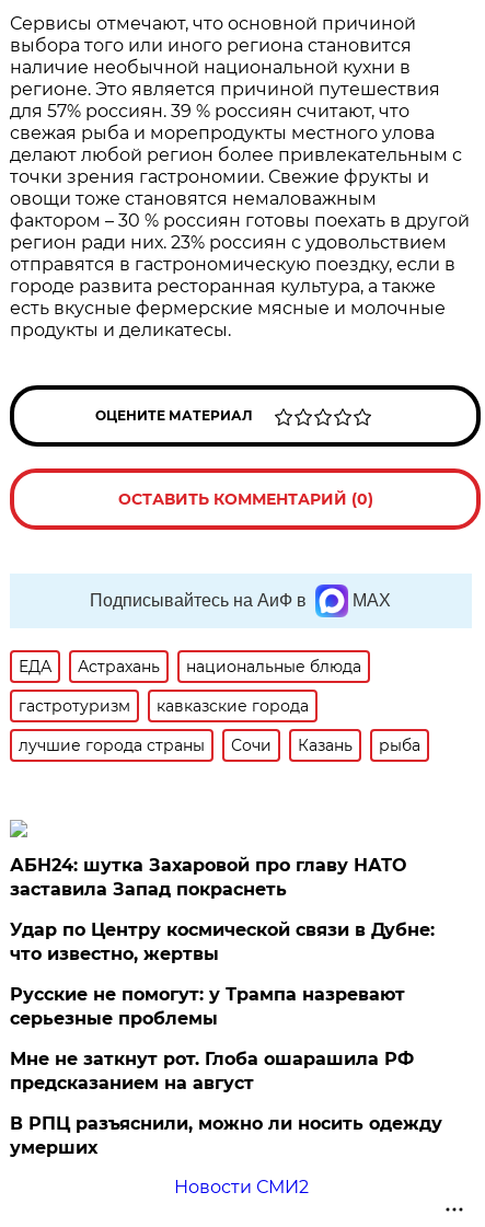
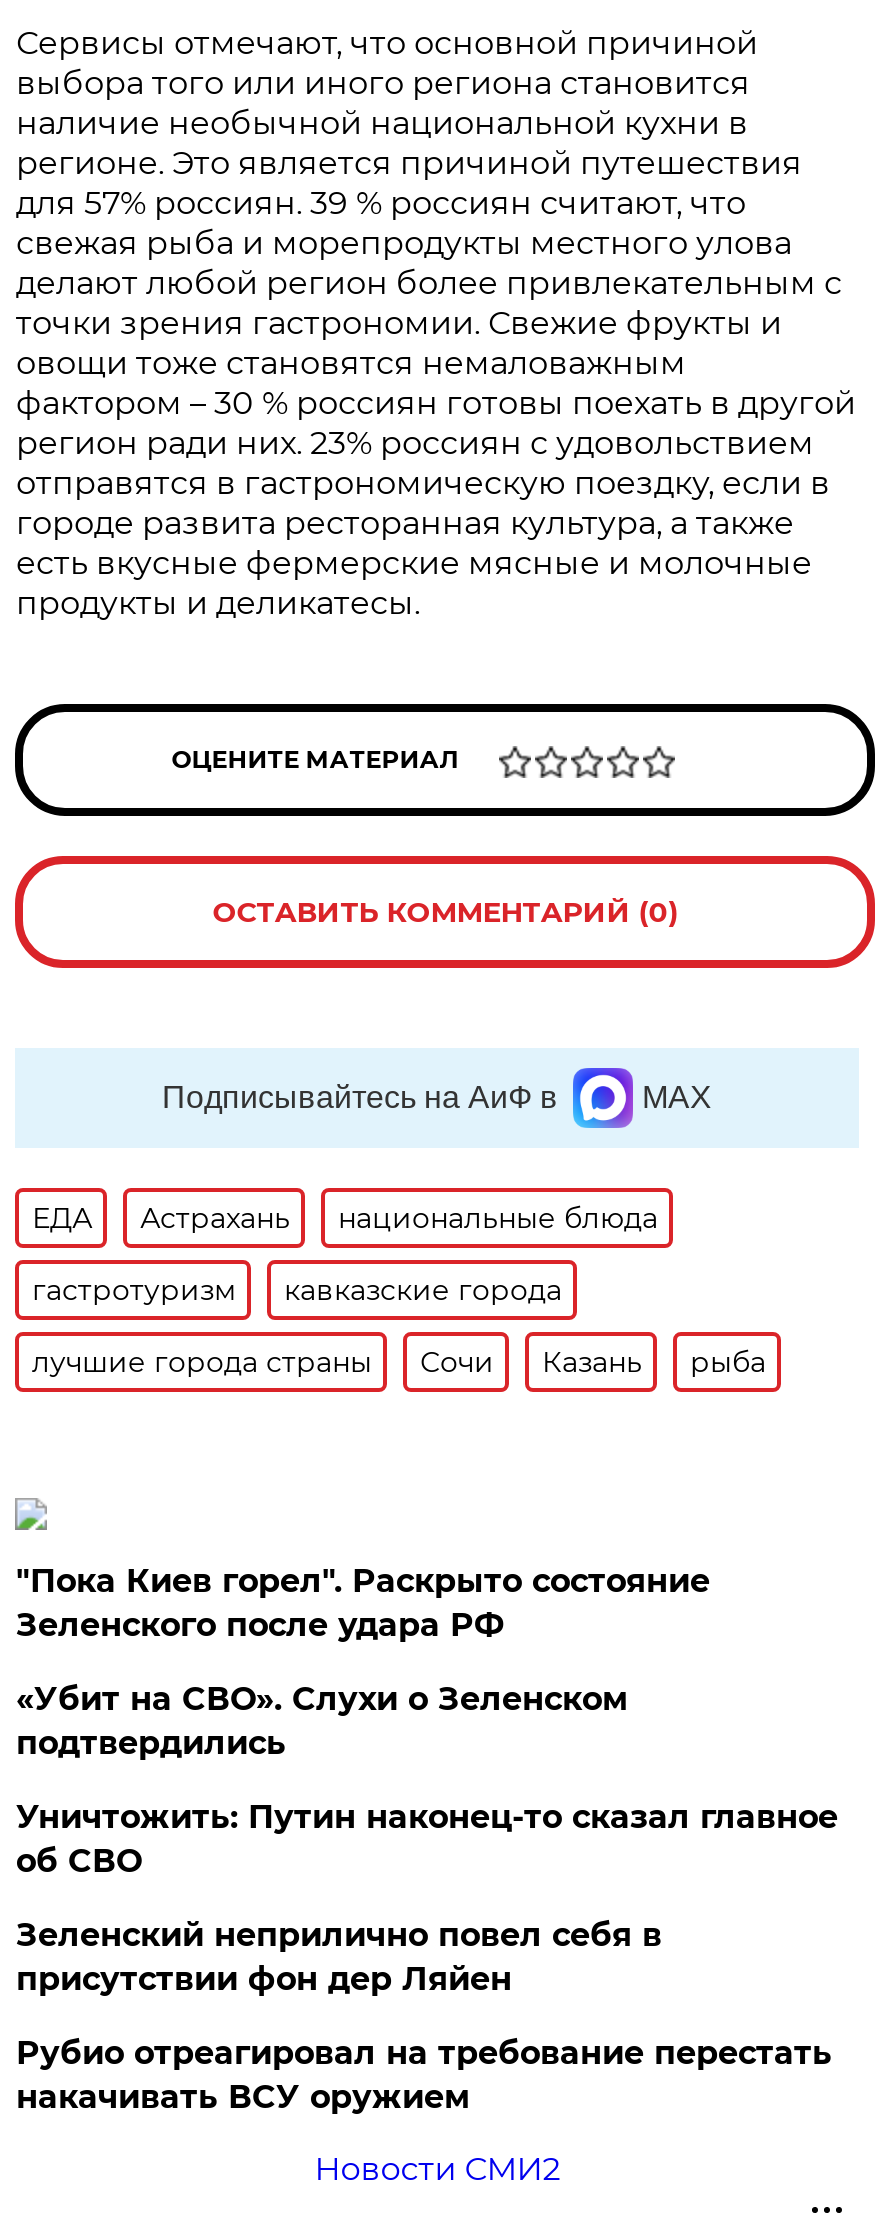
[10,855,407,900] АБН24: шутка Захаровой про главу НАТО | заставила Запад покраснеть -> [16,1562,710,1644] "Пока Киев горел". Раскрыто состояние | Зеленского после удара РФ
[10,919,435,964] Удар по Центру космической связи в Дубне: | что известно, жертвы -> [16,1680,628,1762] «Убит на СВО». Слухи о Зеленском | подтвердились
[10,984,406,1029] Русские не помогут: у Трампа назревают | серьезные проблемы -> [16,1798,838,1880] Уничтожить: Путин наконец-то сказал главное | об СВО
[10,1049,414,1093] Мне не заткнут рот. Глоба ошарашила РФ | предсказанием на август -> [16,1916,662,1998] Зеленский неприлично повел cебя в | присутствии фон дер Ляйен
[10,1113,443,1158] В РПЦ разъяснили, можно ли носить одежду | умерших -> [16,2034,832,2116] Рубио отреагировал на требование перестать | накачивать ВСУ оружием

